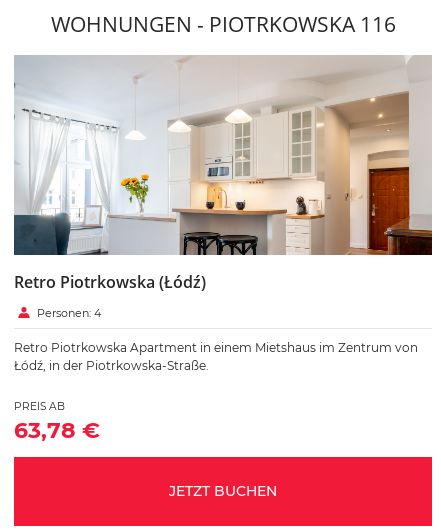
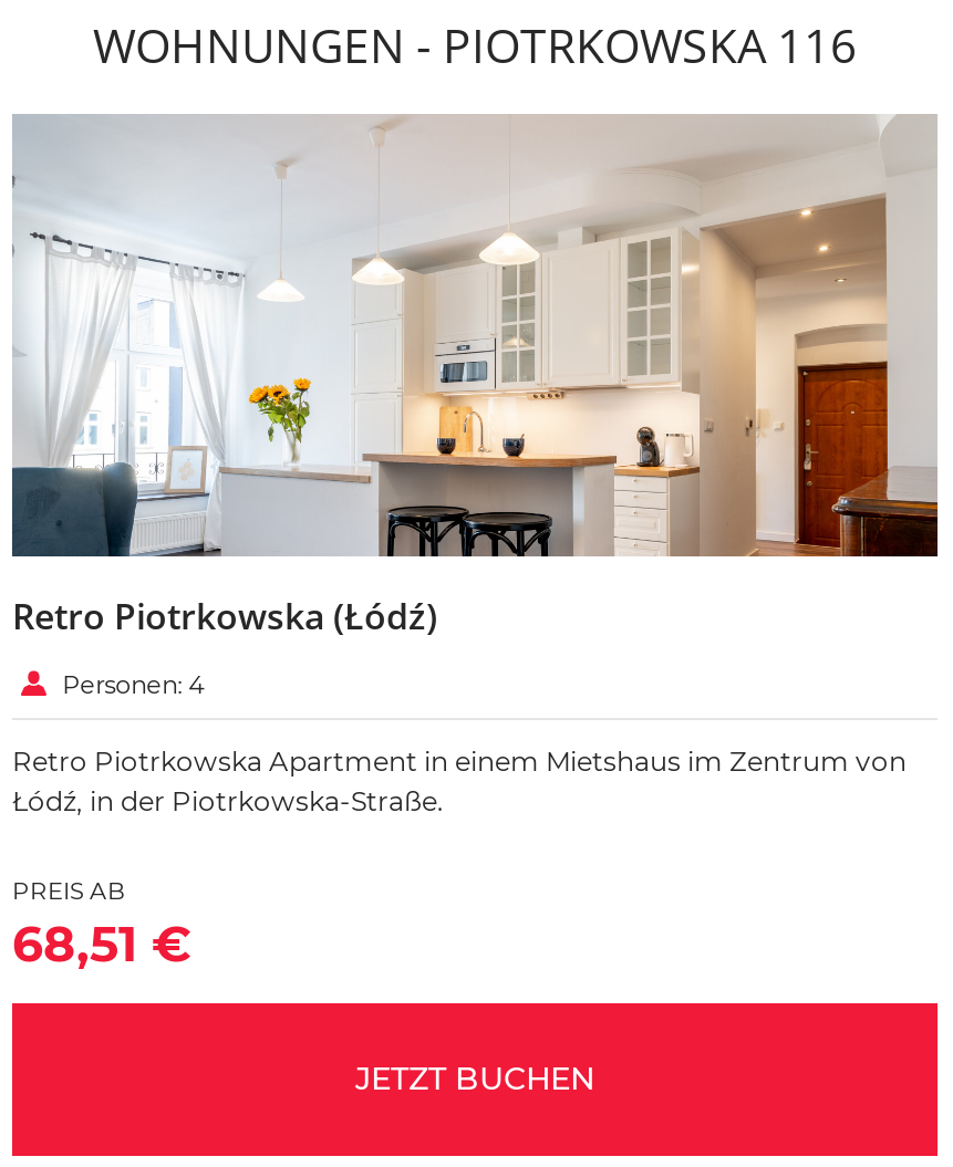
[14,417,100,444] 63,78 € -> [12,915,191,975] 68,51 €

